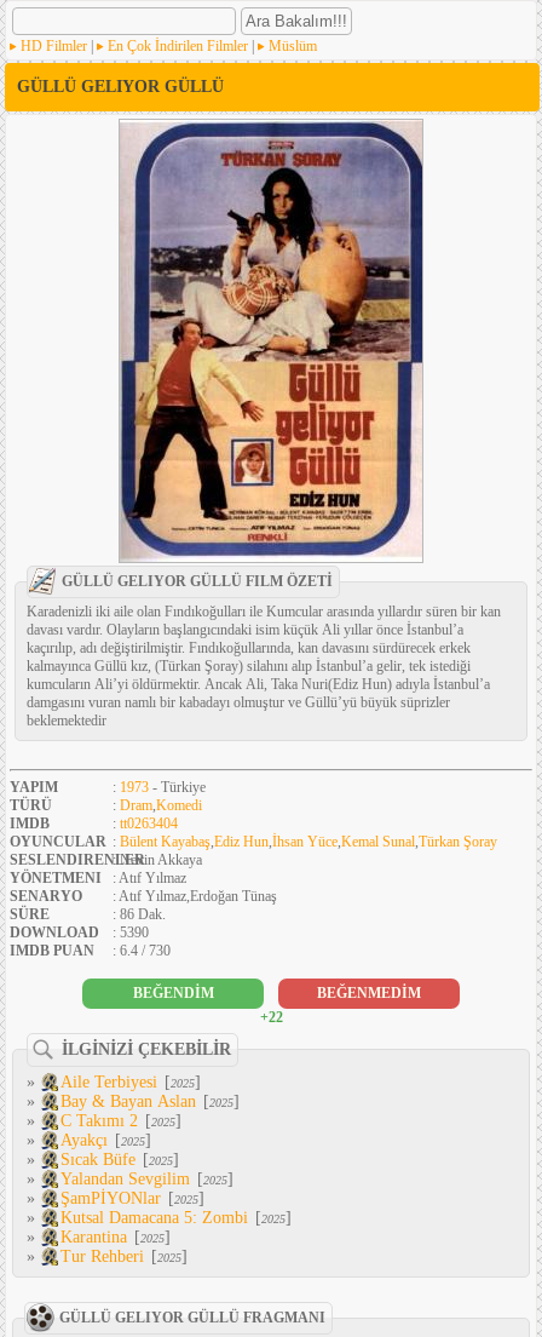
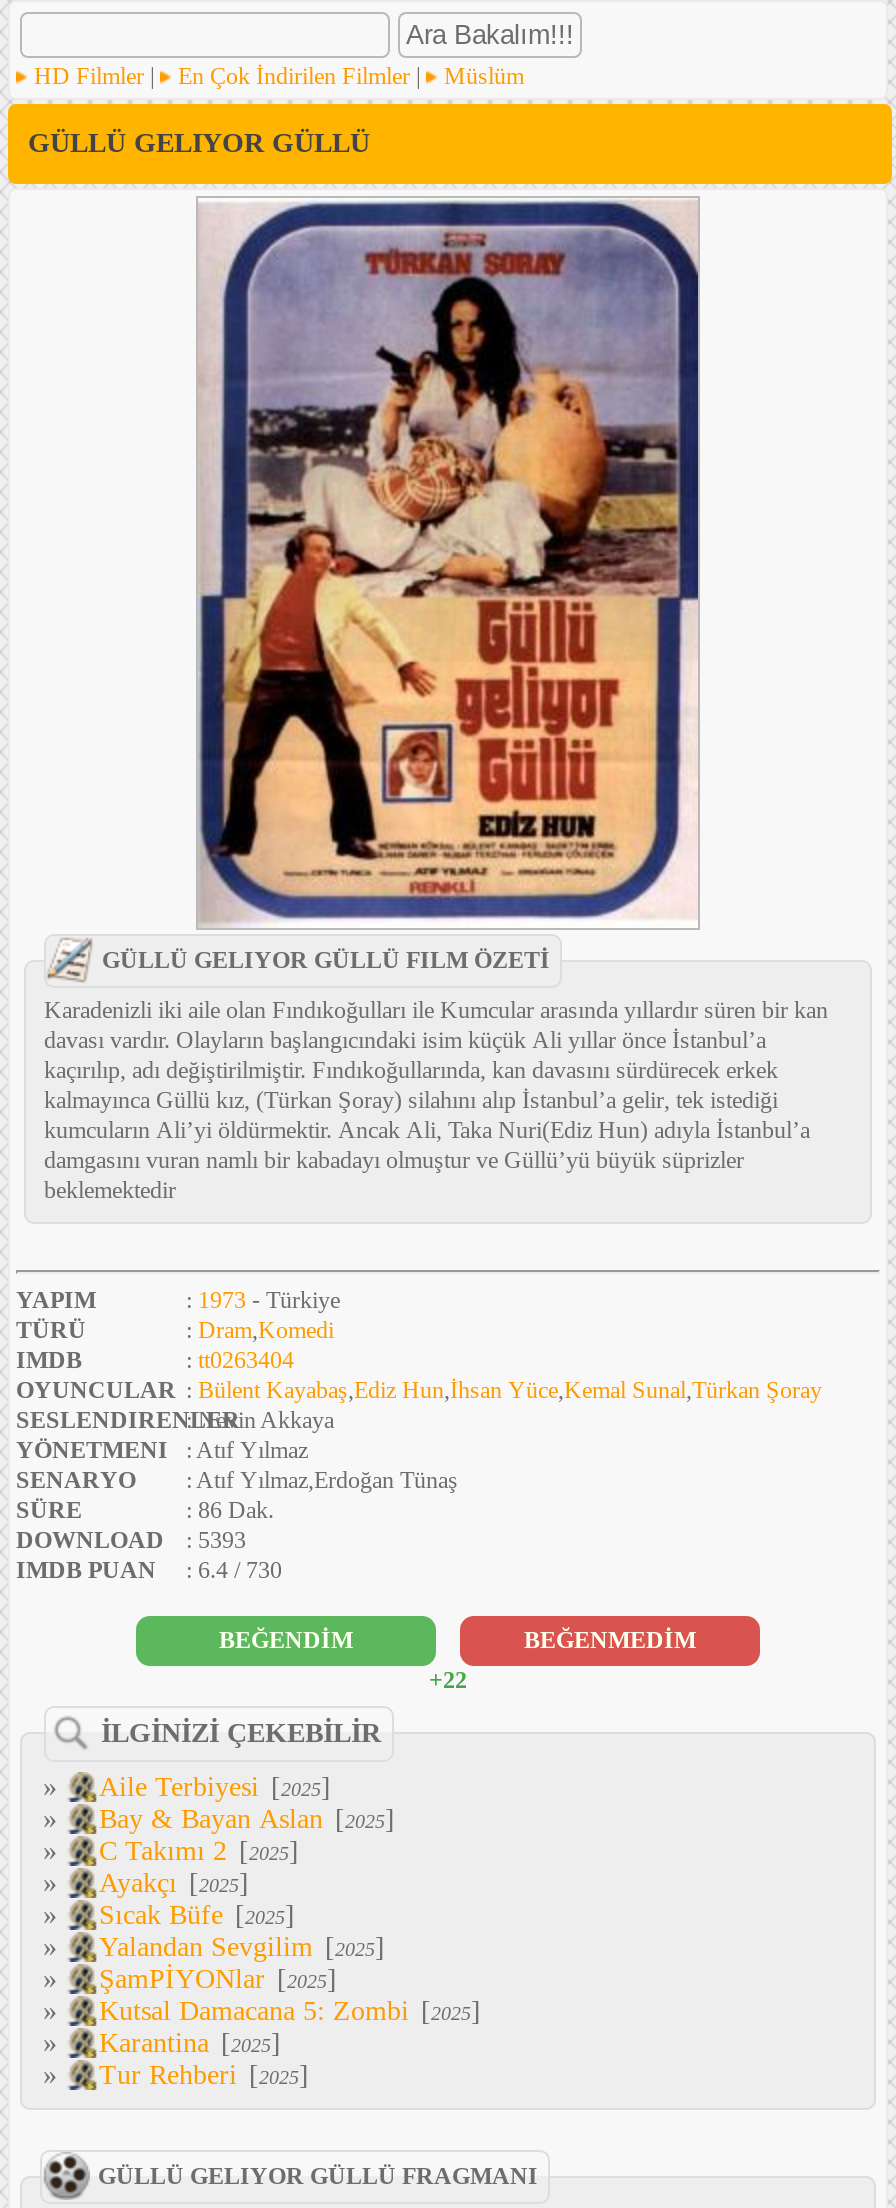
[10,924,149,941] DOWNLOAD : 5390 -> [16,1525,246,1553] DOWNLOAD : 5393

